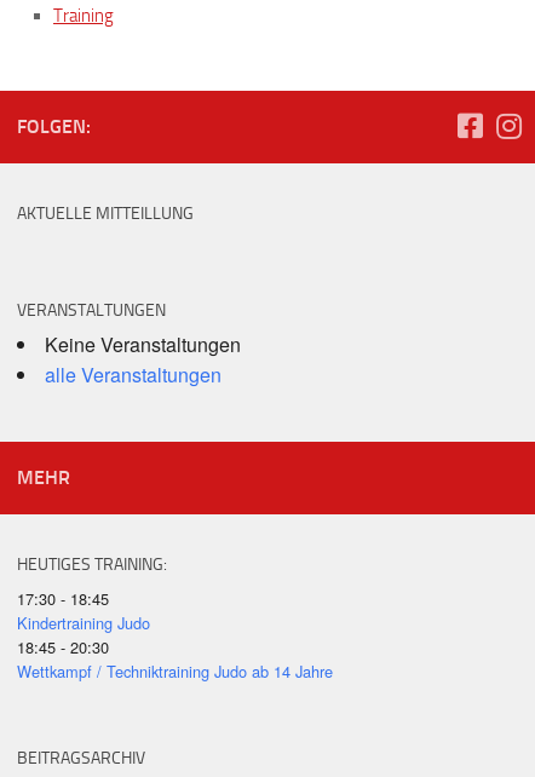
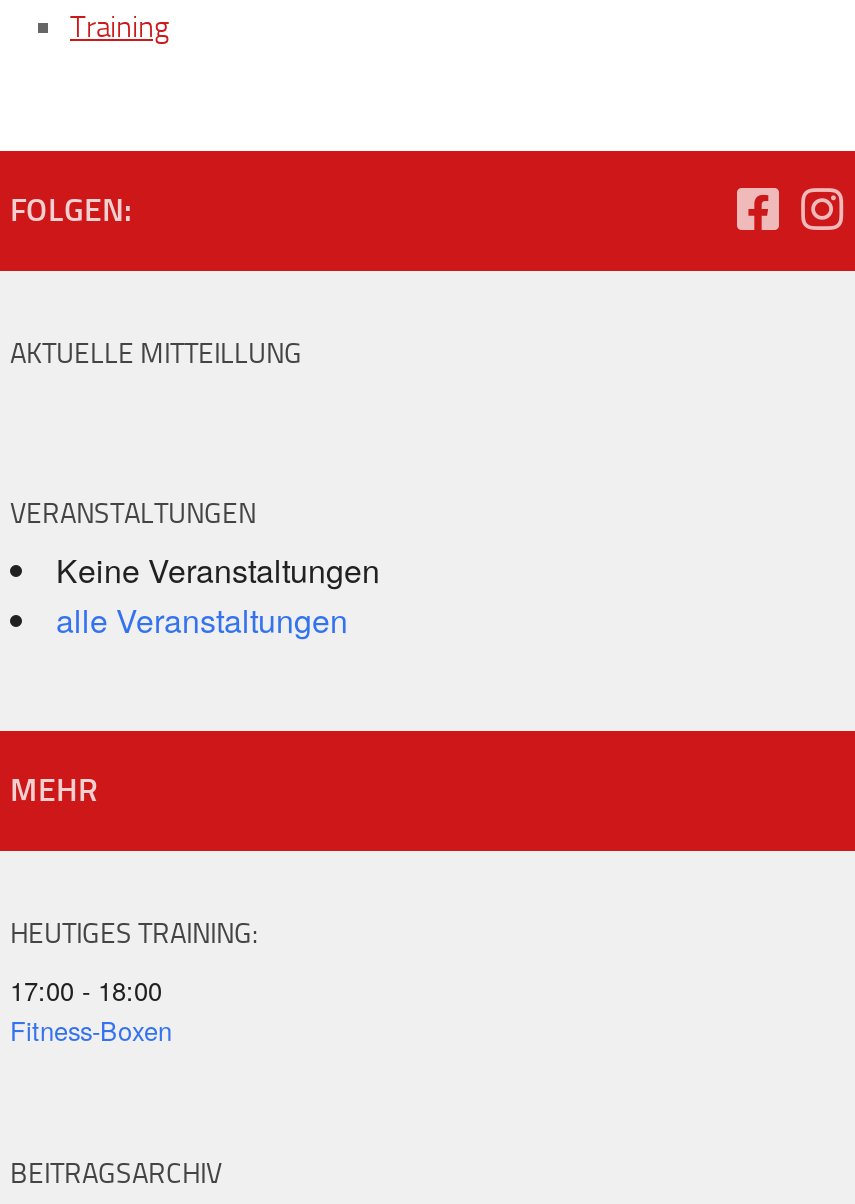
[17,588,333,683] 17:30 - 18:45 | Kindertraining Judo | 18:45 - 20:30 | Wettkampf / Techniktraining Judo ab 14 Jahre -> [10,971,172,1049] 17:00 - 18:00 | Fitness-Boxen

